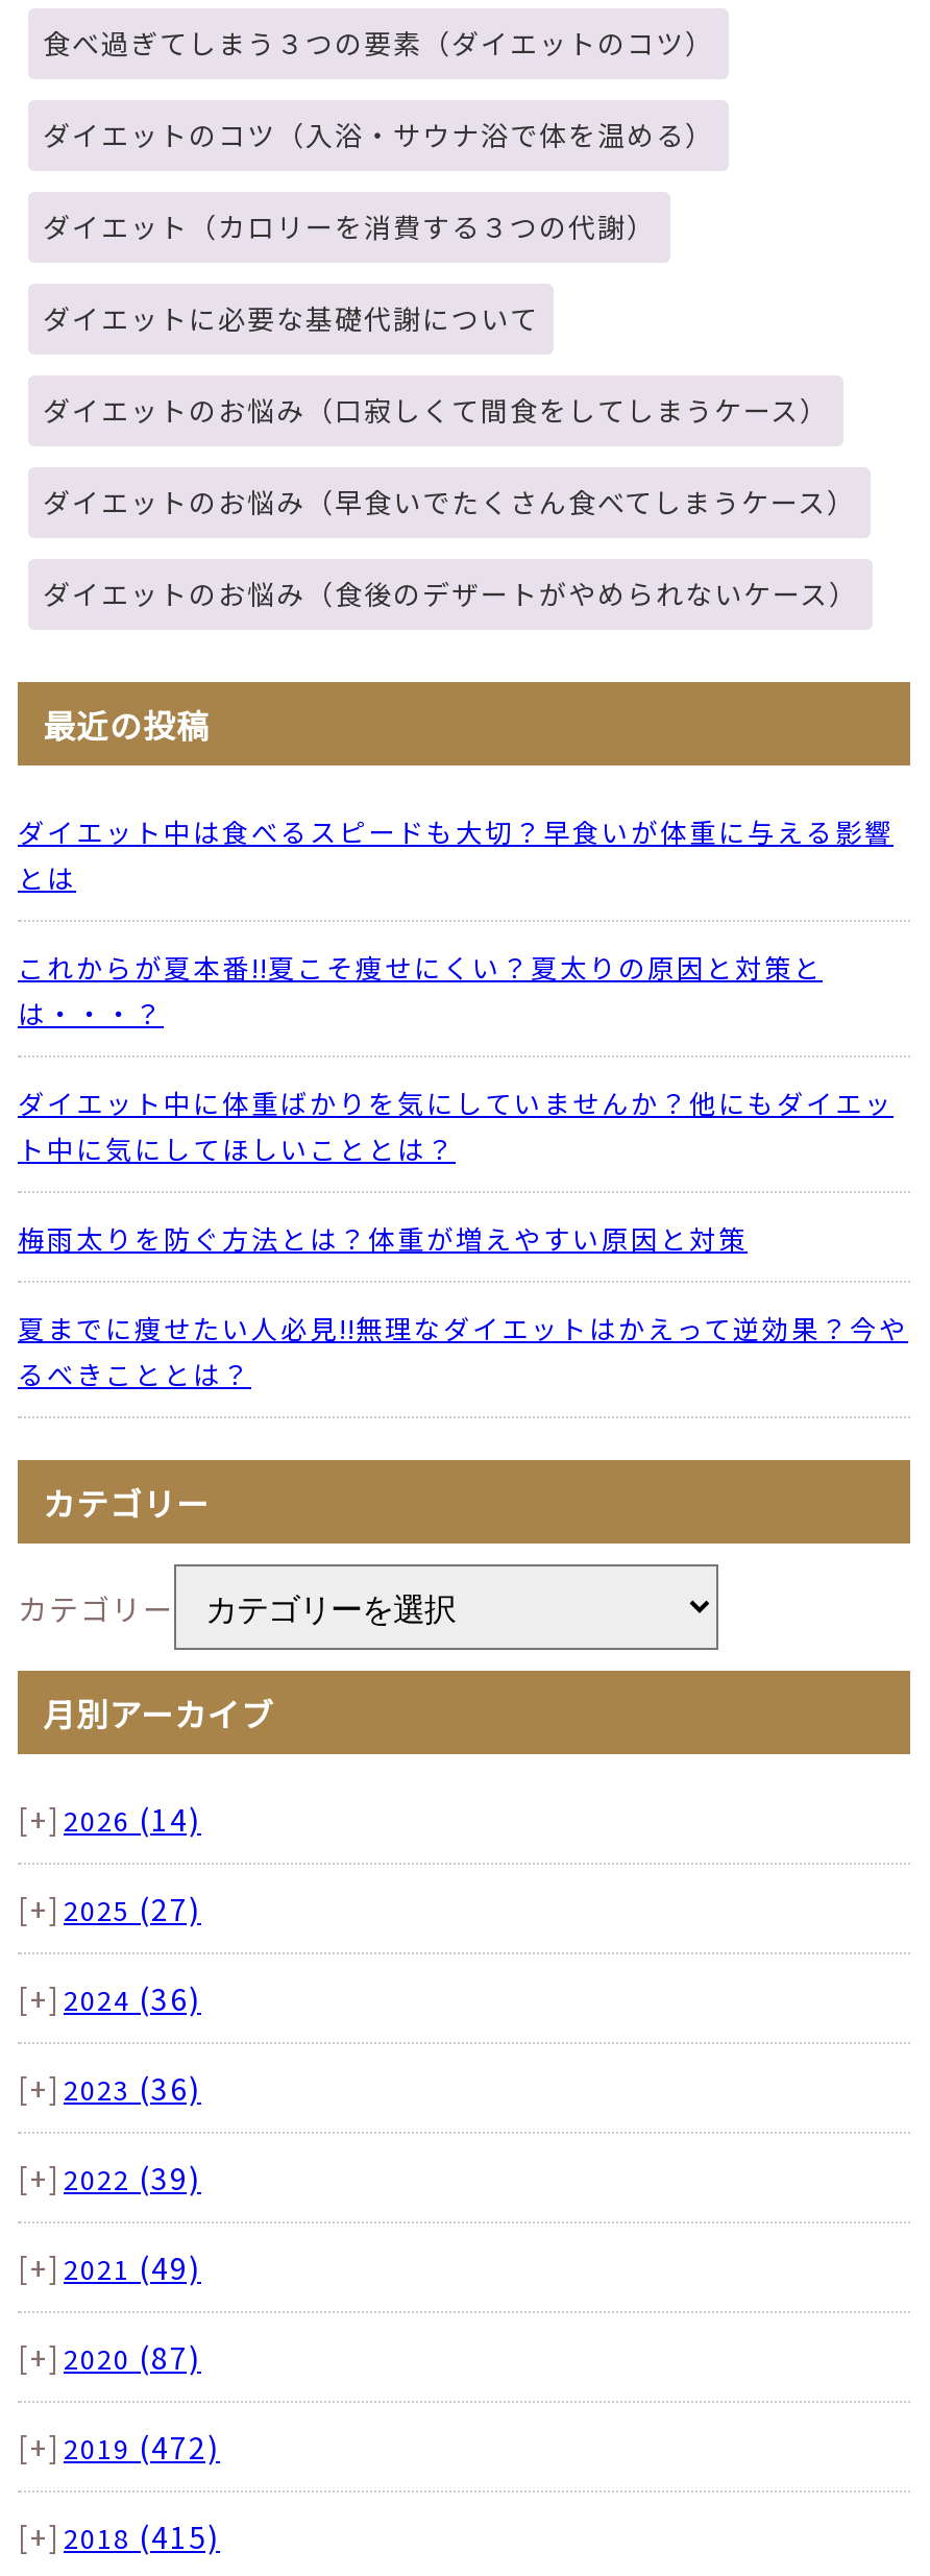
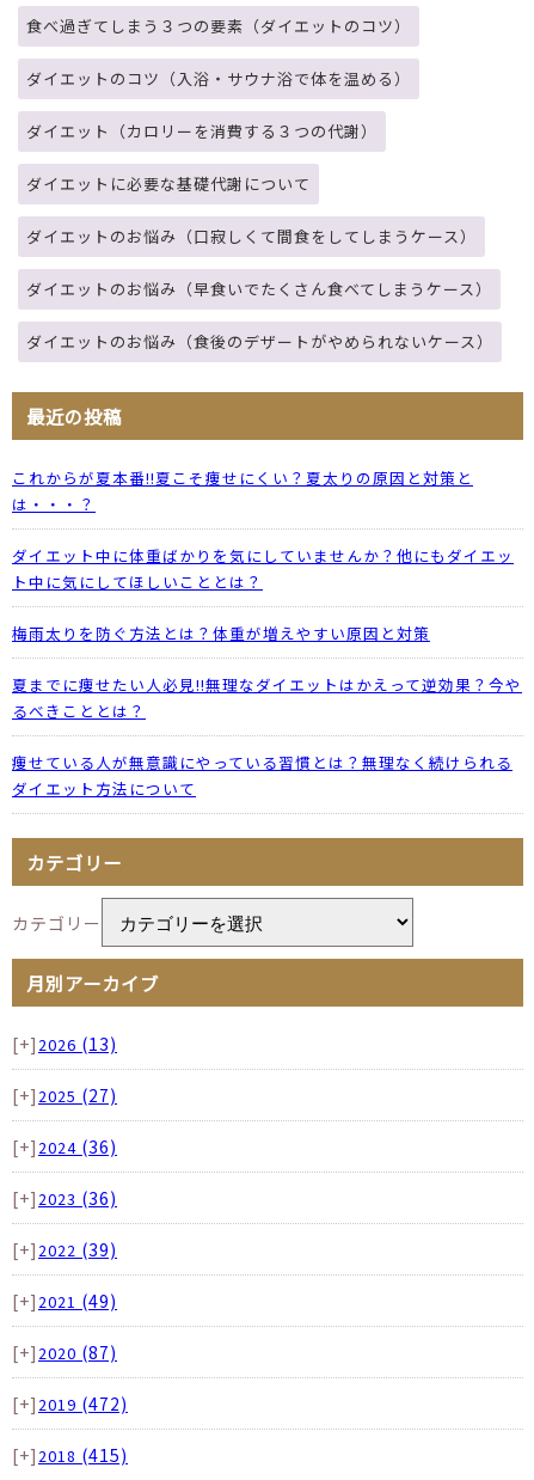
[18,811,894,896] ダイエット中は食べるスピードも大切？早食いが体重に与える影響 | とは -> none
moved [18,946,908,1393] -> [12,466,522,722]: これからが夏本番!!夏こそ痩せにくい？夏太りの原因と対策と | は・・・？ | ダイエット中に体重ばかりを気にしていませんか？他にもダイエッ | ト中に気にしてほしいこととは？ | 梅雨太りを防ぐ方法とは？体重が増えやすい原因と対策 | 夏までに痩せたい人必見!!無理なダイエットはかえって逆効果？今や | るべきこととは？
none -> [12,750,512,799] 痩せている人が無意識にやっている習慣とは？無理なく続けられる | ダイエット方法について
[18,1797,201,1839] [+] 2026 (14) -> [12,1031,117,1055] [+] 2026 (13)

